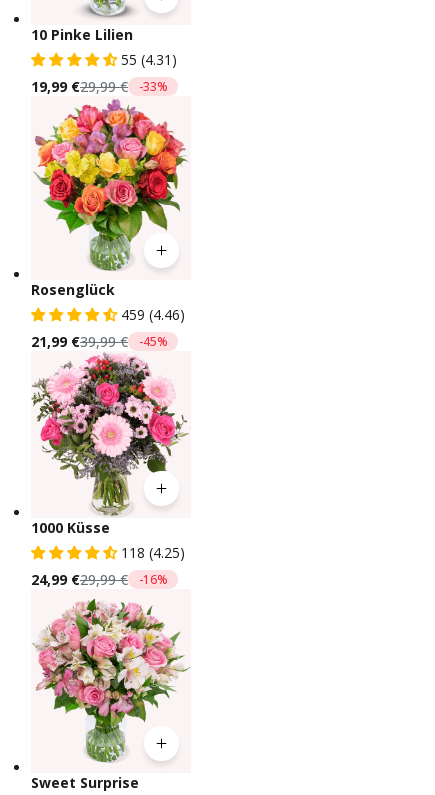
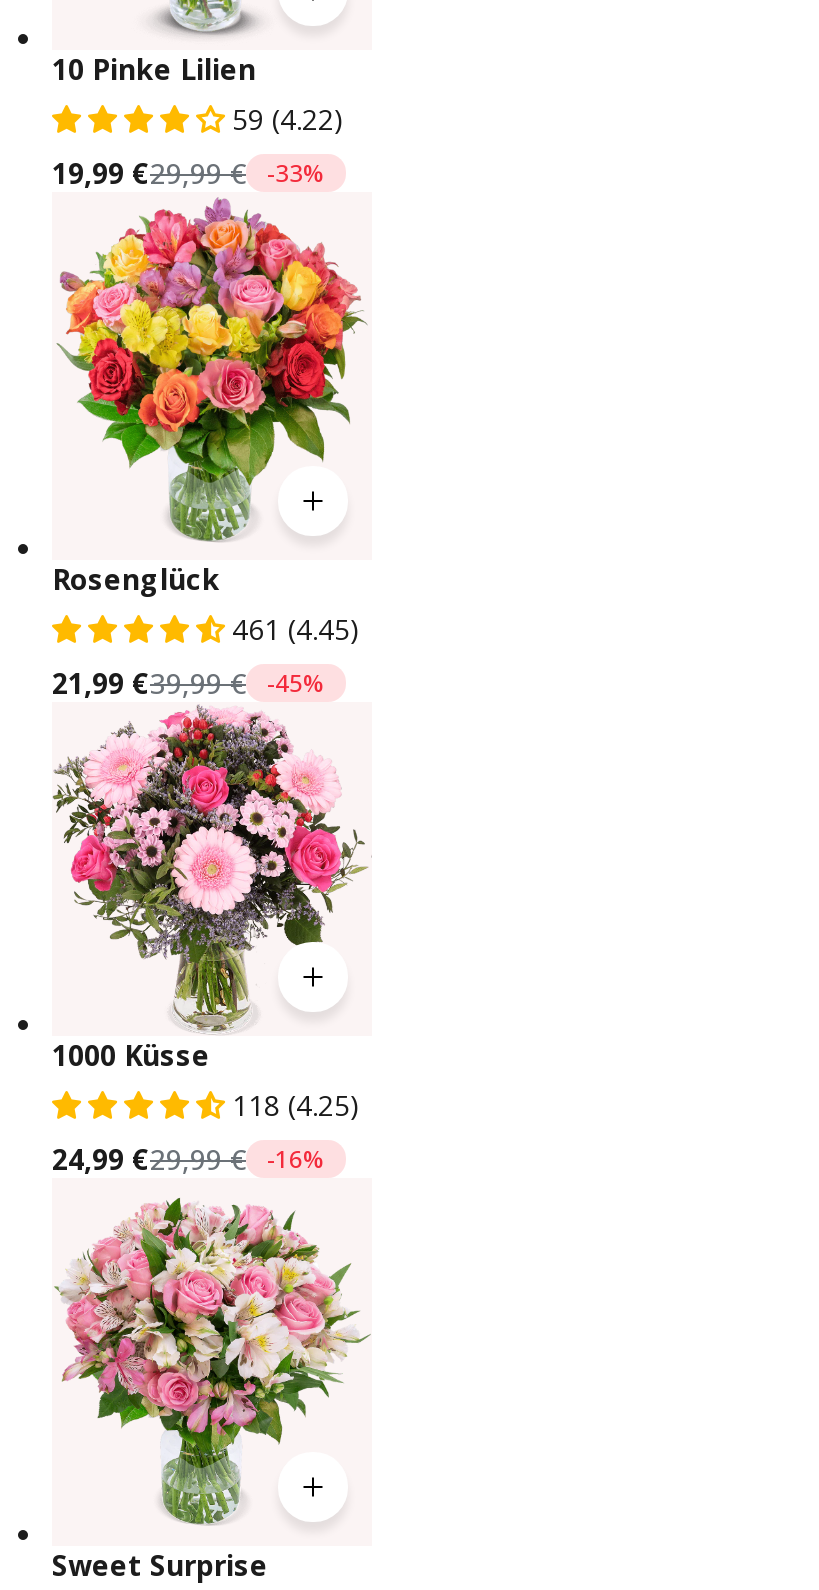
[121,50,177,69] 55 (4.31) -> [232,100,344,138] 59 (4.22)
[121,305,185,324] 459 (4.46) -> [232,609,360,647] 461 (4.45)

